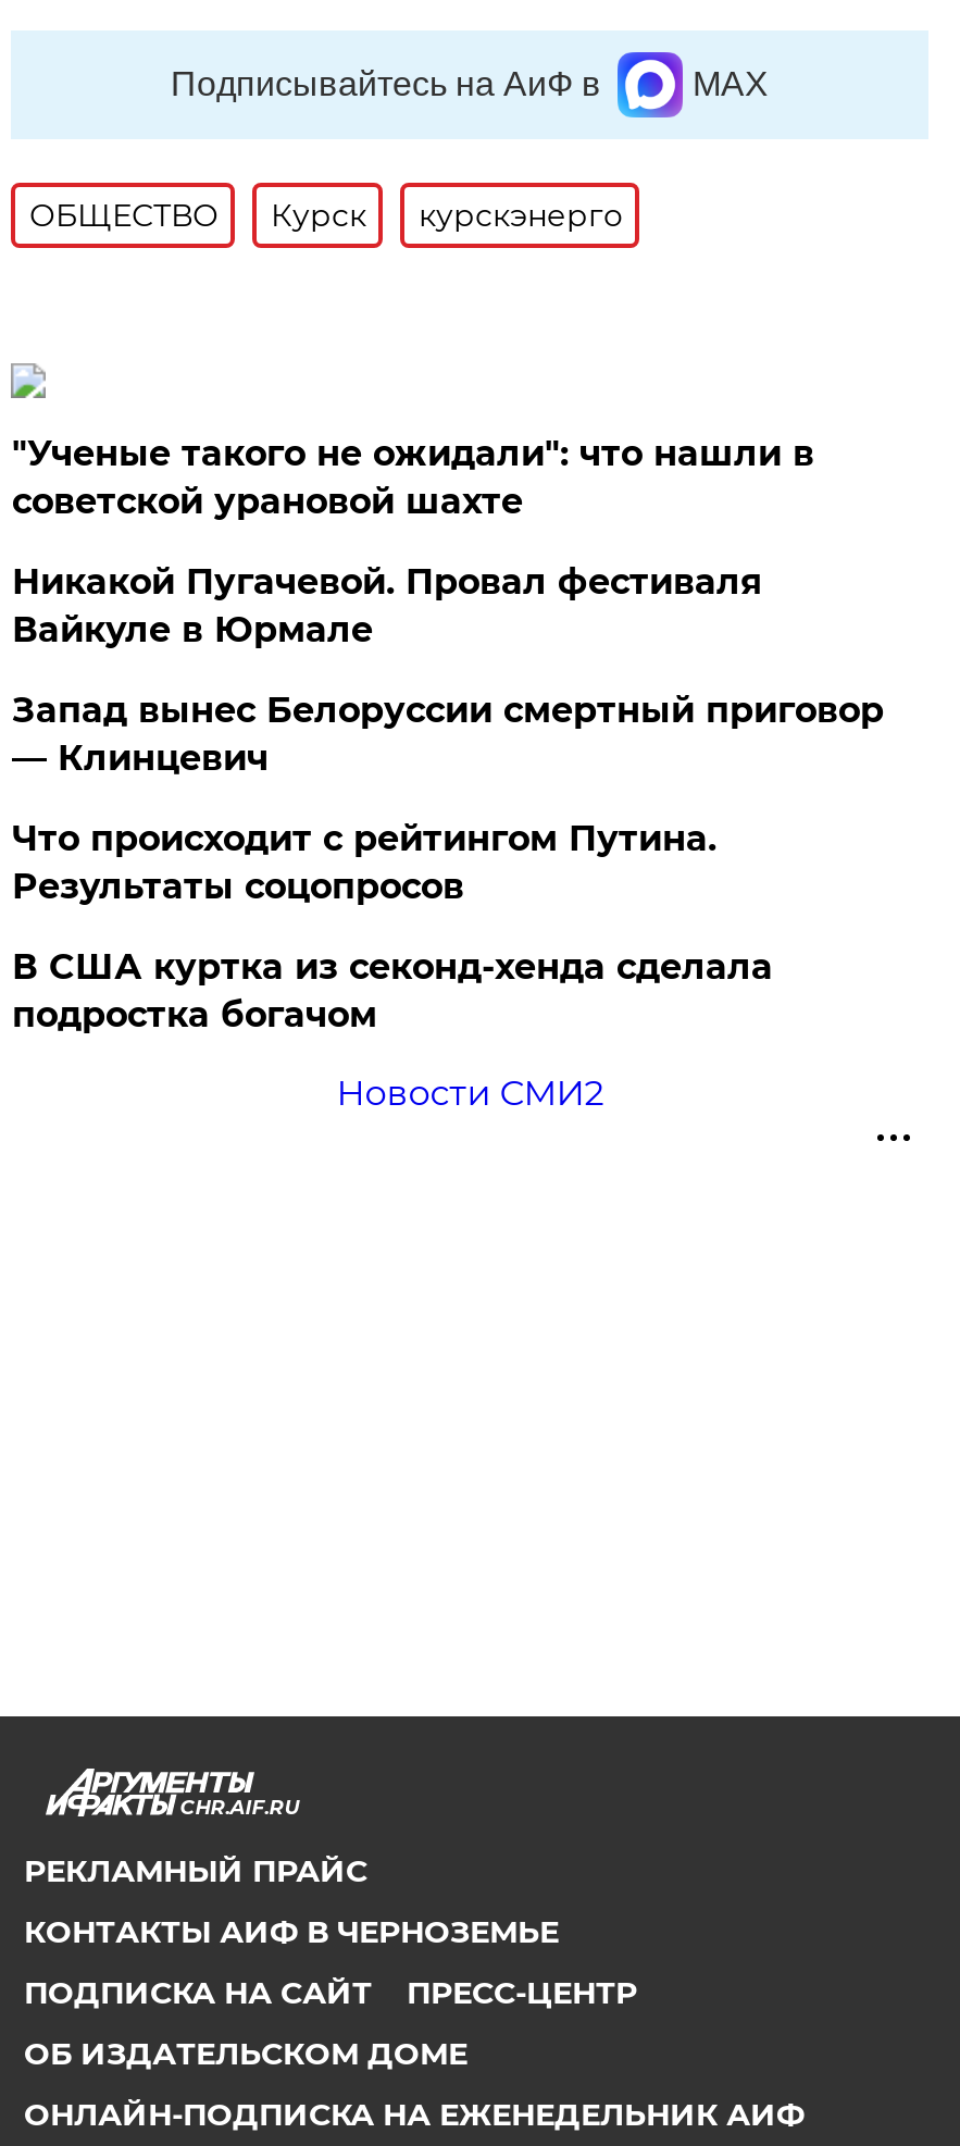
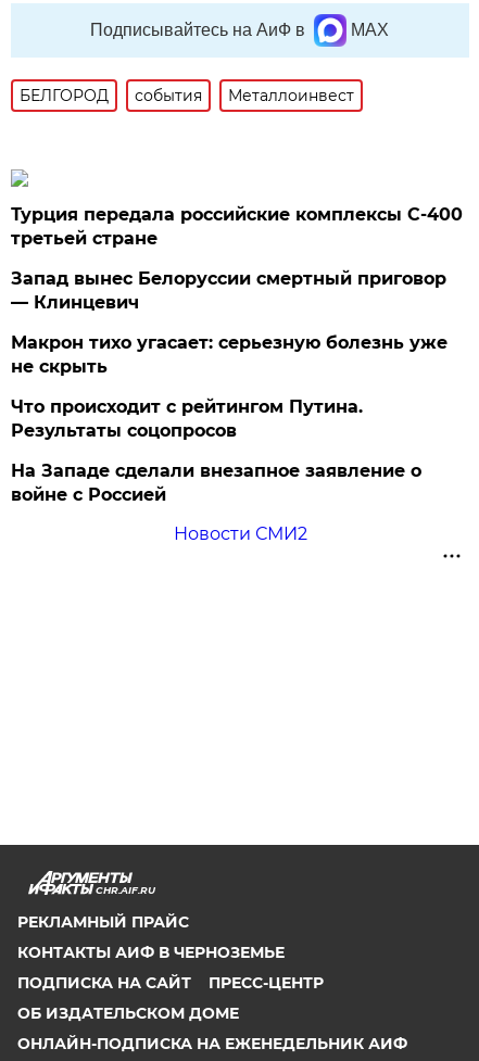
[29,196,623,235] ОБЩЕСТВО | Курск | курскэнерго -> [20,86,355,105] БЕЛГОРОД | события | Металлоинвест
[12,433,814,650] "Ученые такого не ожидали": что нашли в | советской урановой шахте | Никакой Пугачевой. Провал фестиваля | Вайкуле в Юрмале -> [11,204,463,249] Турция передала российские комплексы С-400 | третьей стране
moved [12,690,884,779] -> [11,268,447,313]: Запад вынес Белоруссии смертный приговор | — Клинцевич
none -> [11,332,448,377] Макрон тихо угасает: серьезную болезнь уже | не скрыть
[12,946,773,1035] В США куртка из секонд-хенда сделала | подростка богачом -> [11,460,422,505] На Западе сделали внезапное заявление о | войне с Россией

